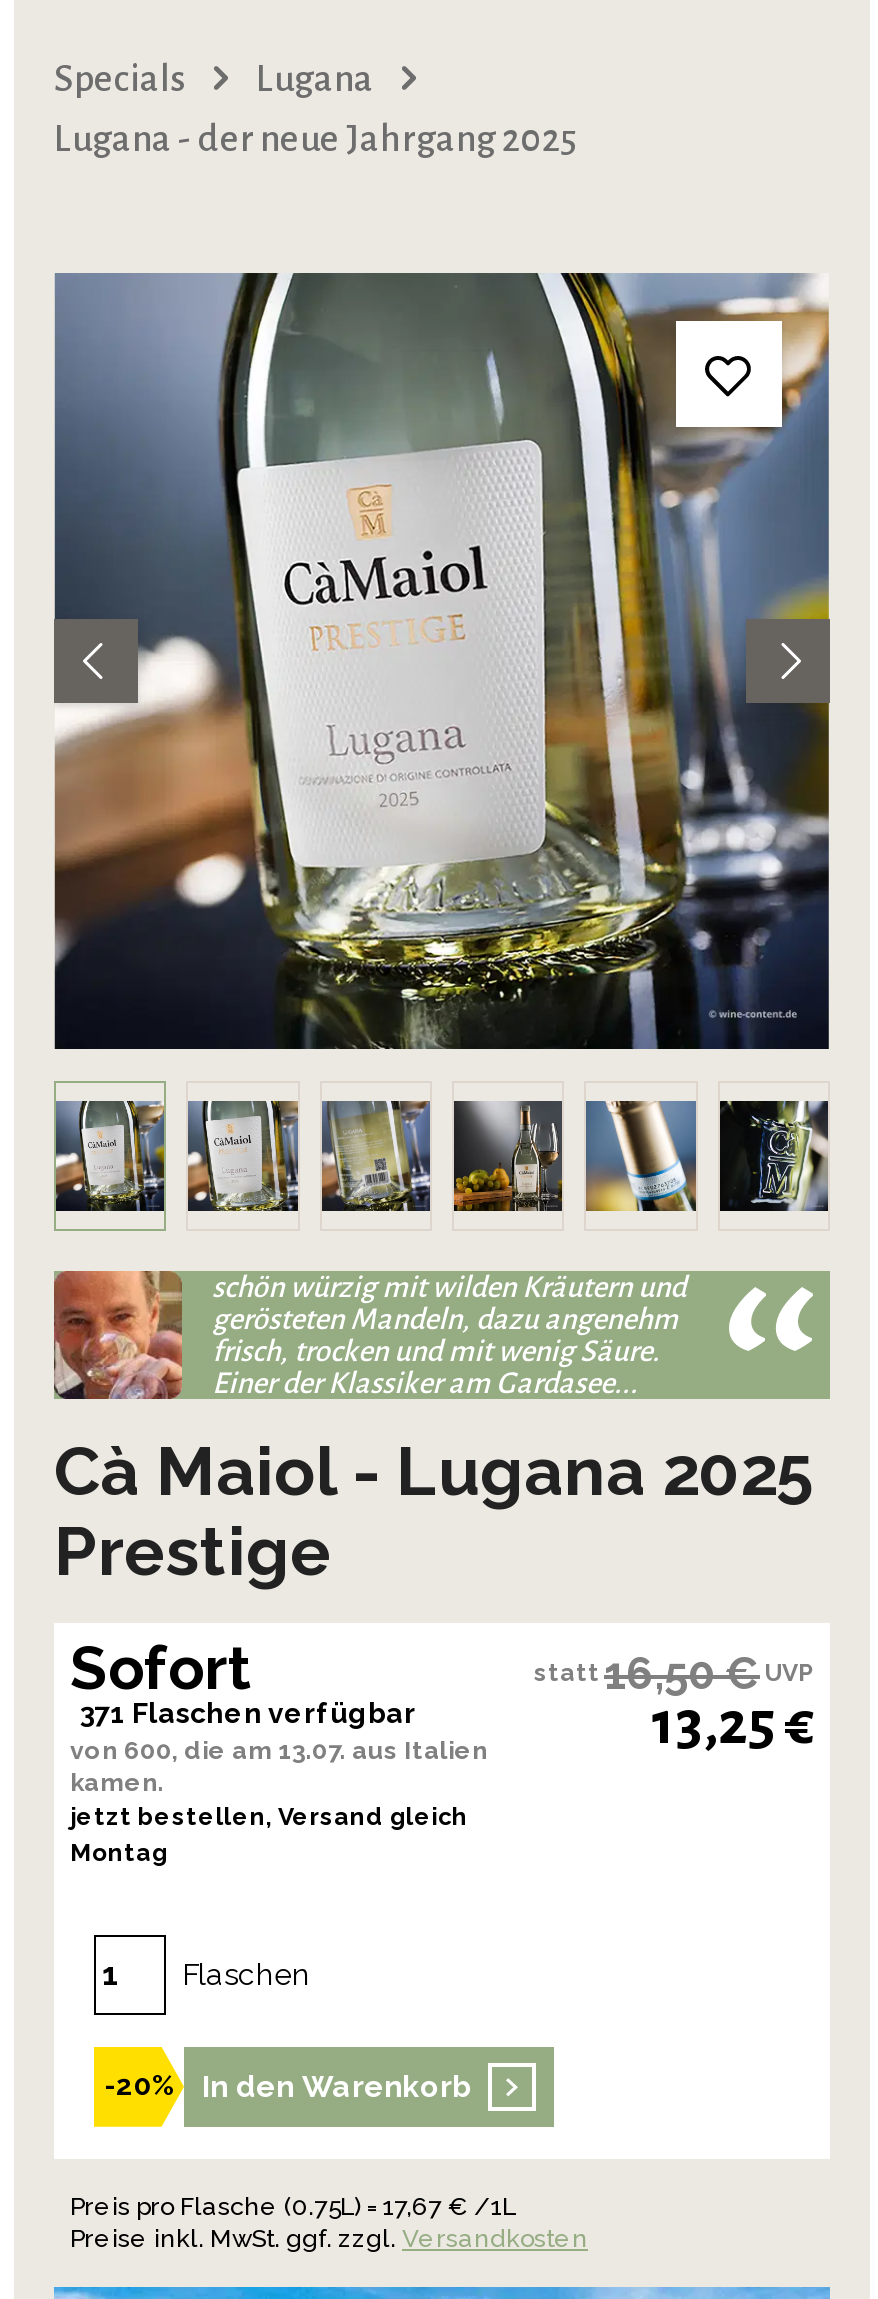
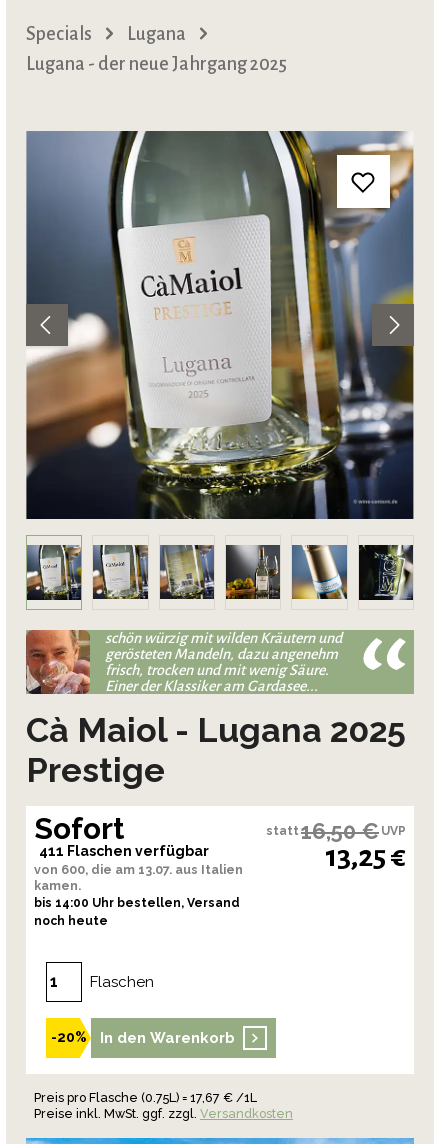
[80,1697,416,1729] 371 Flaschen verfügbar -> [39,843,209,859] 411 Flaschen verfügbar
[70,1803,468,1867] jetzt bestellen, Versand gleich | Montag -> [34,896,240,928] bis 14:00 Uhr bestellen, Versand | noch heute

